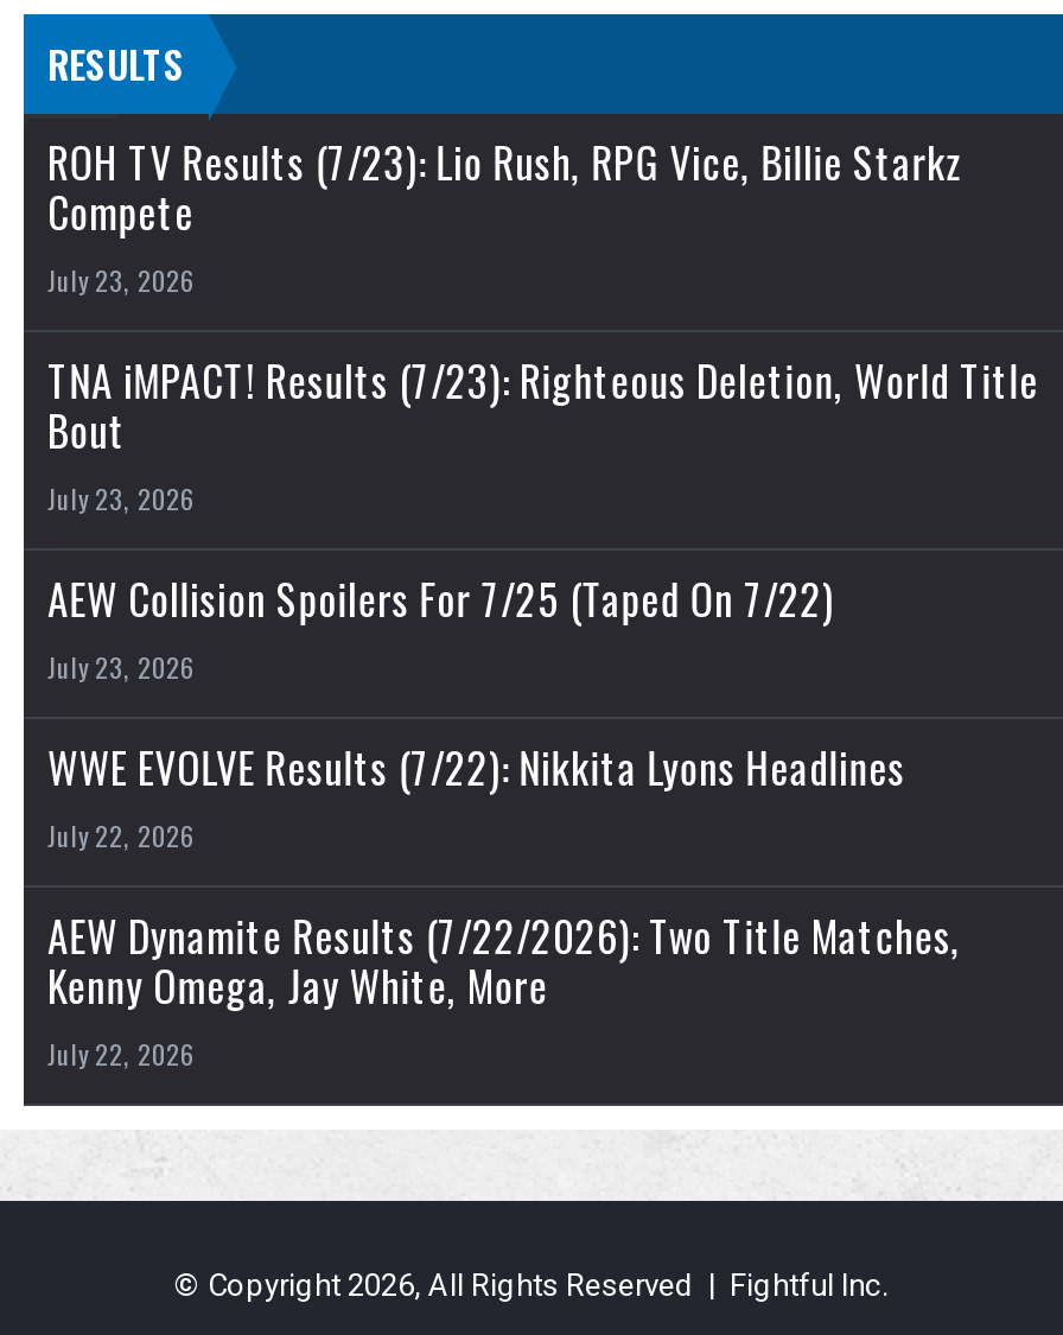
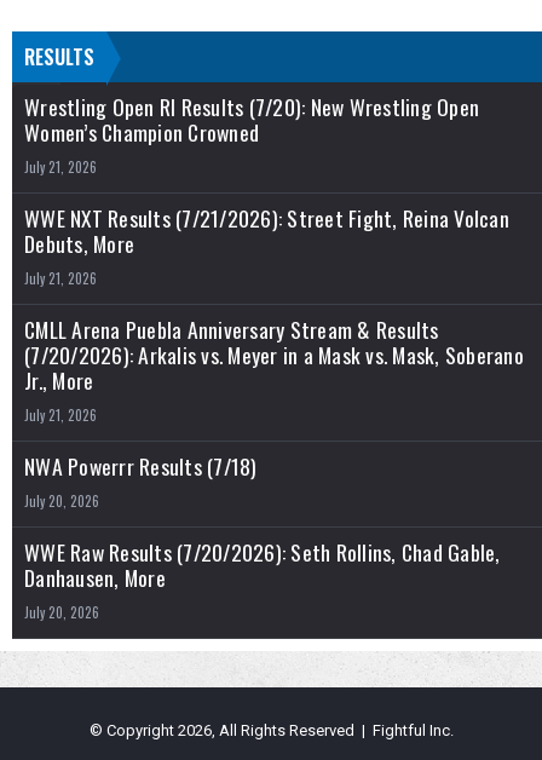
[47,132,963,300] ROH TV Results (7/23): Lio Rush, RPG Vice, Billie Starkz | Compete | July 23, 2026 -> [24,91,479,177] Wrestling Open RI Results (7/20): New Wrestling Open | Women’s Champion Crowned | July 21, 2026
[47,350,1039,519] TNA iMPACT! Results (7/23): Righteous Deletion, World Title | Bout | July 23, 2026 -> [24,202,509,288] WWE NXT Results (7/21/2026): Street Fight, Reina Volcan | Debuts, More | July 21, 2026
[47,569,835,687] AEW Collision Spoilers For 7/25 (Taped On 7/22) | July 23, 2026 -> [24,314,524,425] CMLL Arena Puebla Anniversary Stream & Results | (7/20/2026): Arkalis vs. Meyer in a Mask vs. Mask, Soberano | Jr., More | July 21, 2026
[47,737,905,856] WWE EVOLVE Results (7/22): Nikkita Lyons Headlines | July 22, 2026 -> [24,450,257,511] NWA Powerrr Results (7/18) | July 20, 2026
[47,906,961,1074] AEW Dynamite Results (7/22/2026): Two Title Matches, | Kenny Omega, Jay White, More | July 22, 2026 -> [24,536,500,622] WWE Raw Results (7/20/2026): Seth Rollins, Chad Gable, | Danhausen, More | July 20, 2026

